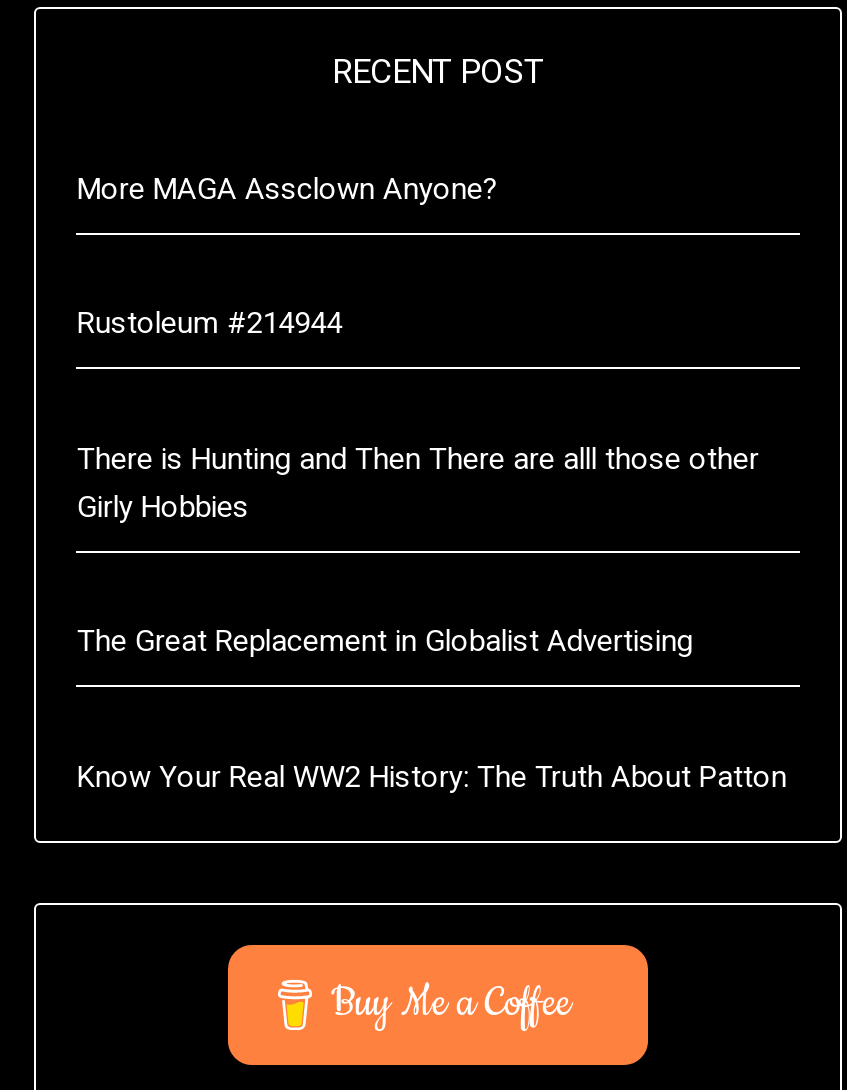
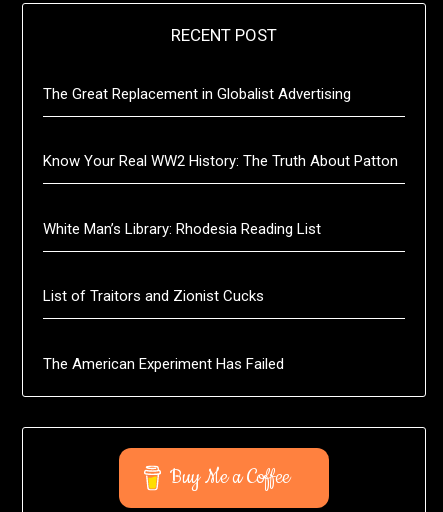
[77,170,499,206] More MAGA Assclown Anyone? -> none
[77,305,343,341] Rustoleum #214944 -> none
[77,440,759,524] There is Hunting and Then There are alll those other | Girly Hobbies -> none
moved [77,623,787,794] -> [43,85,398,170]: The Great Replacement in Globalist Advertising | Know Your Real WW2 History: The Truth About Patton
none -> [43,220,321,238] White Man’s Library: Rhodesia Reading List
none -> [43,287,264,305] List of Traitors and Zionist Cucks
none -> [43,355,284,373] The American Experiment Has Failed

